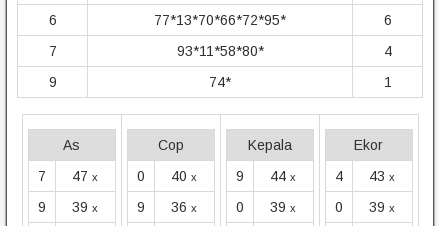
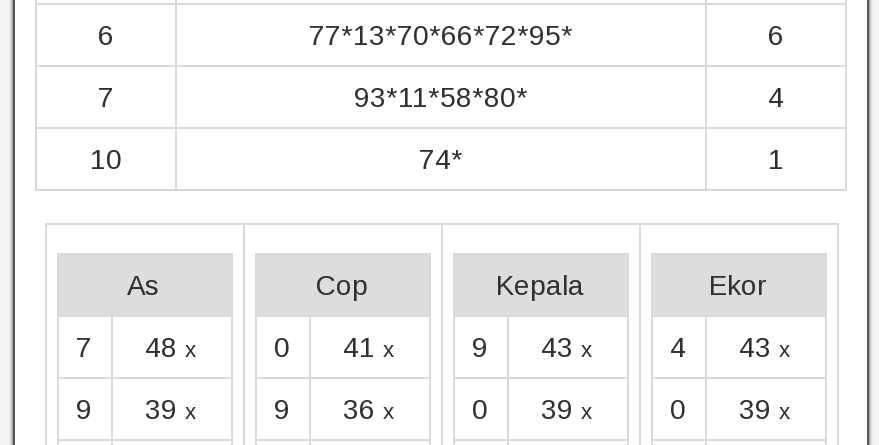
[48,74,56,90] 9 -> [90,143,122,175] 10
[37,168,98,184] 7 47 x -> [76,331,197,363] 7 48 x
[136,168,197,184] 0 40 x -> [274,331,395,363] 0 41 x
[235,168,296,184] 9 44 x -> [472,331,593,363] 9 43 x

